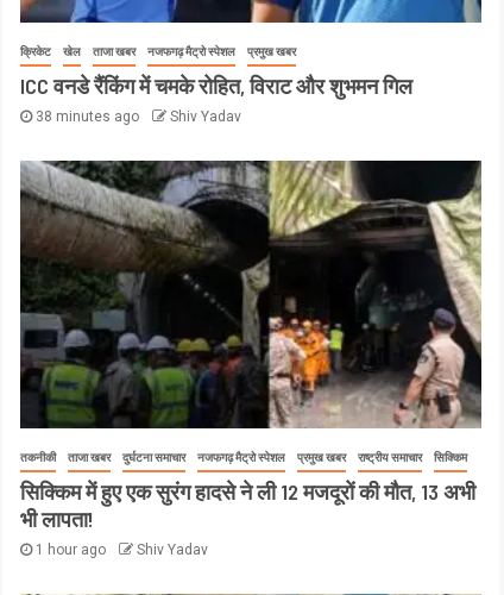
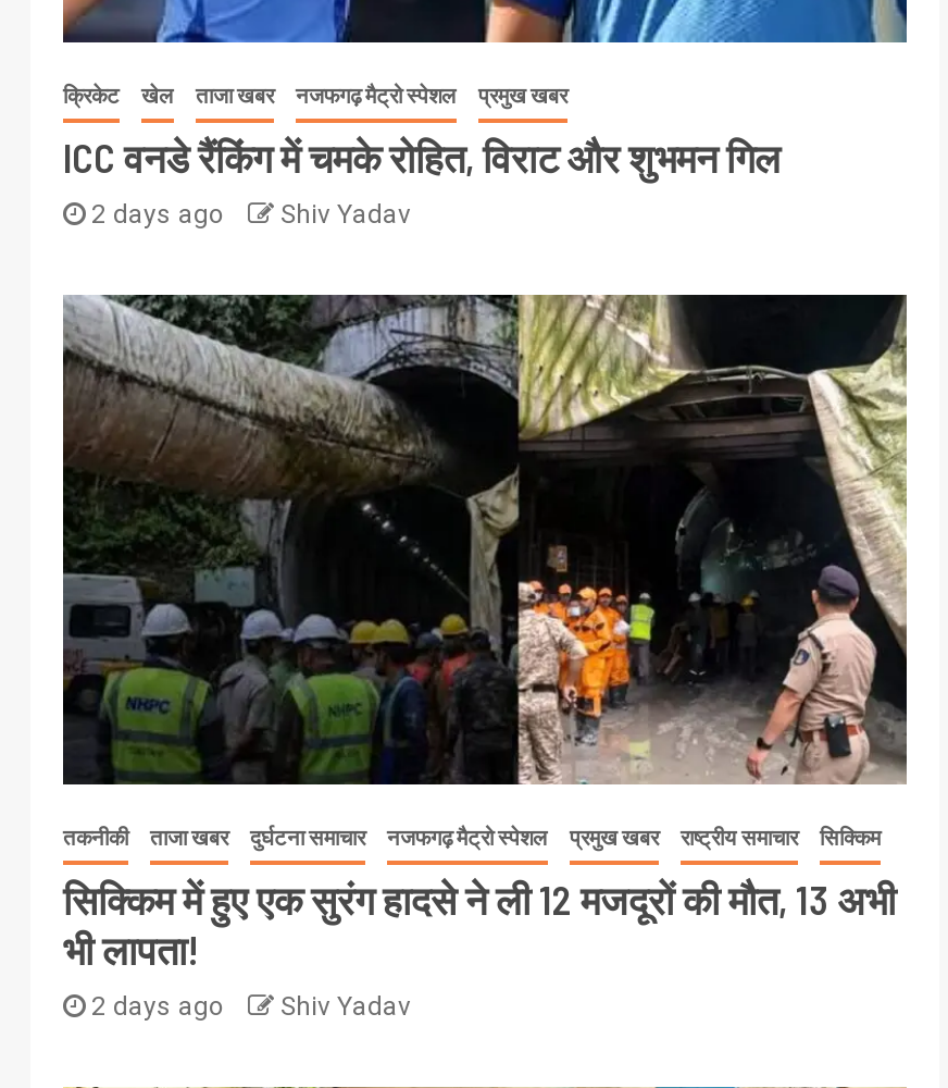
[32,109,241,126] 38 minutes ago Shiv Yadav -> [85,199,411,230] 2 days ago Shiv Yadav
[32,542,208,559] 1 hour ago Shiv Yadav -> [85,991,411,1022] 2 days ago Shiv Yadav

